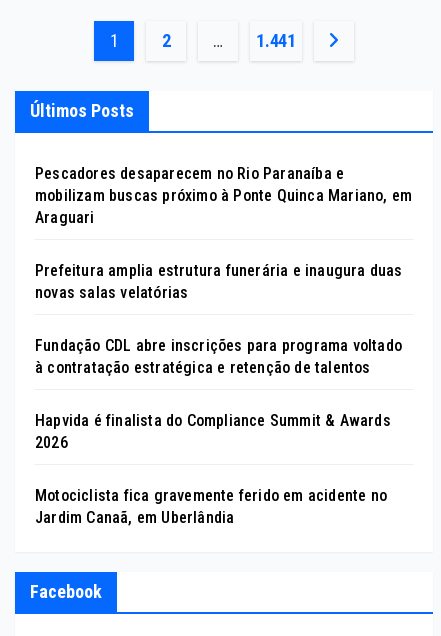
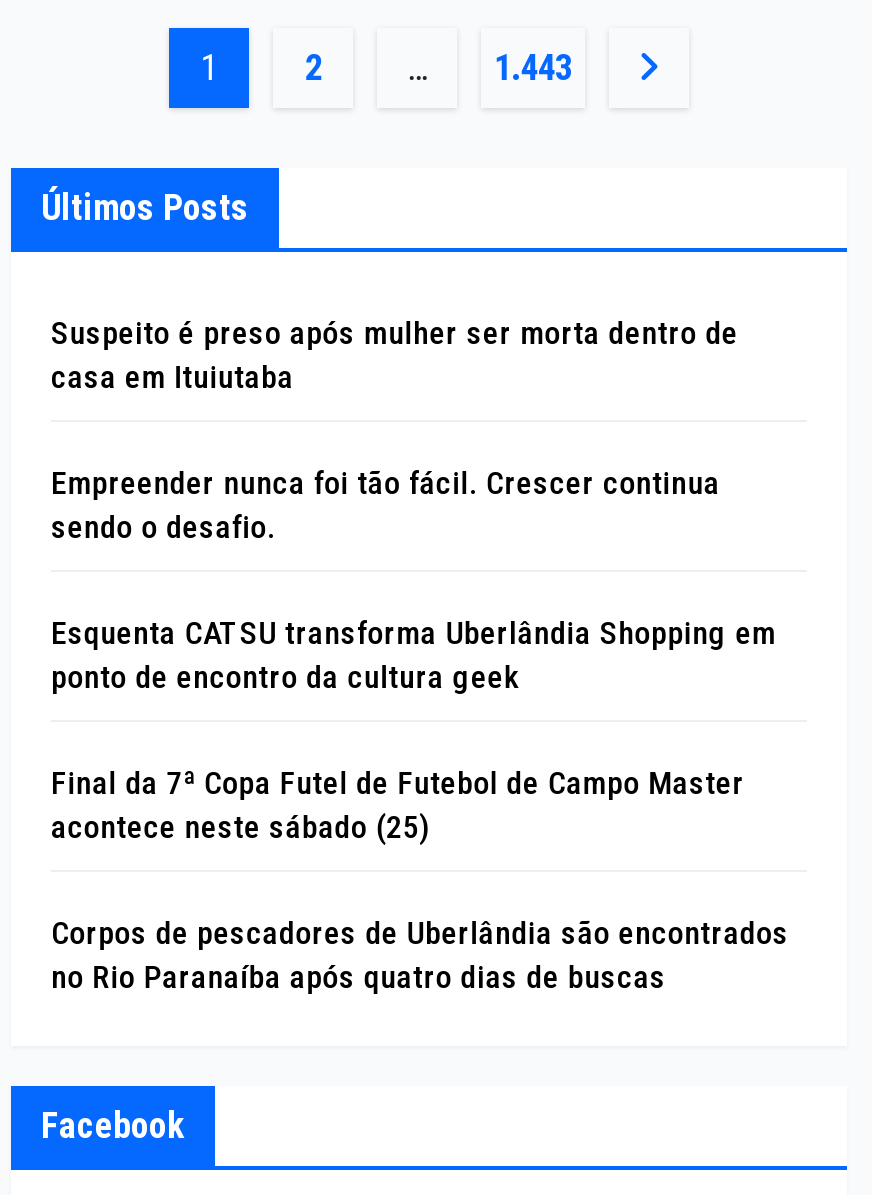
[256,30,296,51] 1.441 -> [494,47,572,89] 1.443
[35,164,412,227] Pescadores desaparecem no Rio Paranaíba e | mobilizam buscas próximo à Ponte Quinca Mariano, em | Araguari -> [51,315,738,397] Suspeito é preso após mulher ser morta dentro de | casa em Ituiutaba
[35,261,403,302] Prefeitura amplia estrutura funerária e inaugura duas | novas salas velatórias -> [51,465,720,547] Empreender nunca foi tão fácil. Crescer continua | sendo o desafio.
[35,336,402,377] Fundação CDL abre inscrições para programa voltado | à contratação estratégica e retenção de talentos -> [51,615,776,697] Esquenta CATSU transforma Uberlândia Shopping em | ponto de encontro da cultura geek
[35,411,391,452] Hapvida é finalista do Compliance Summit & Awards | 2026 -> [51,765,745,847] Final da 7ª Copa Futel de Futebol de Campo Master | acontece neste sábado (25)
[35,486,387,527] Motociclista fica gravemente ferido em acidente no | Jardim Canaã, em Uberlândia -> [51,915,789,997] Corpos de pescadores de Uberlândia são encontrados | no Rio Paranaíba após quatro dias de buscas

